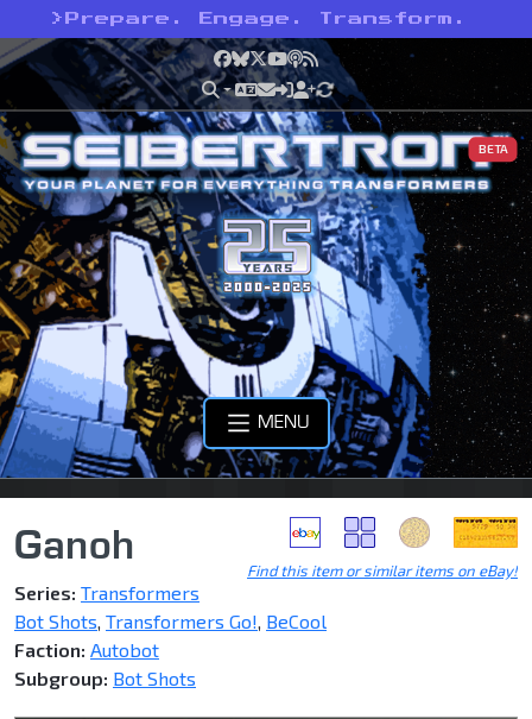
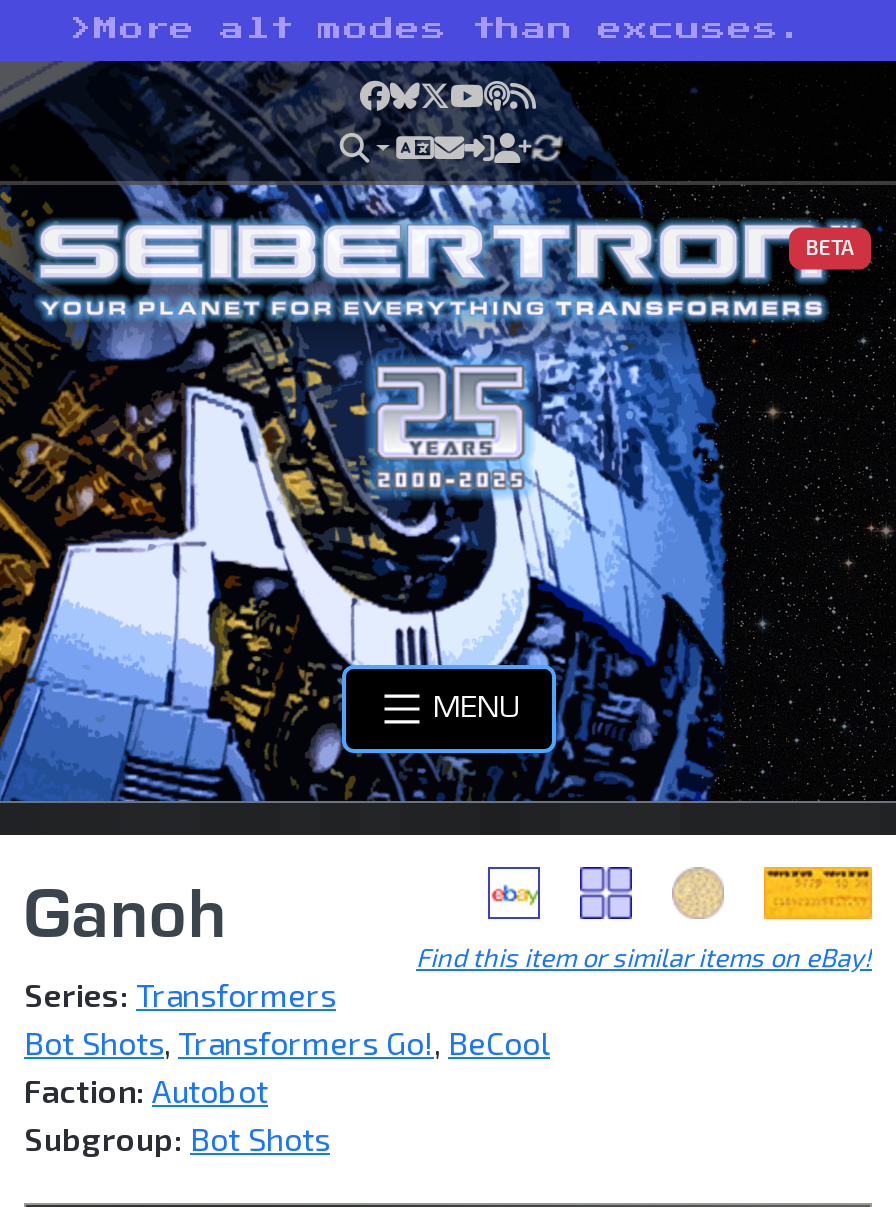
[51,12,468,26] > Prepare. Engage. Transform. -> [70,17,804,41] > More alt modes than excuses.

